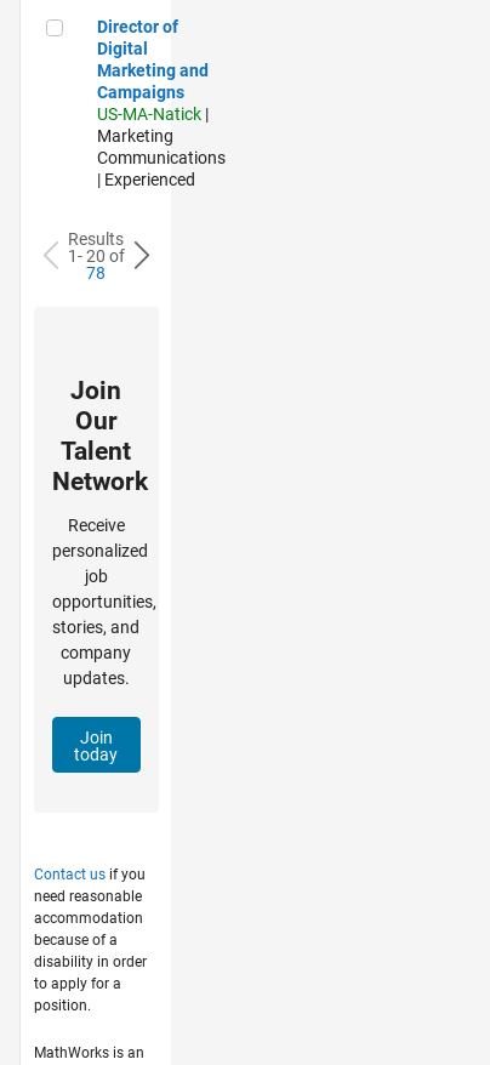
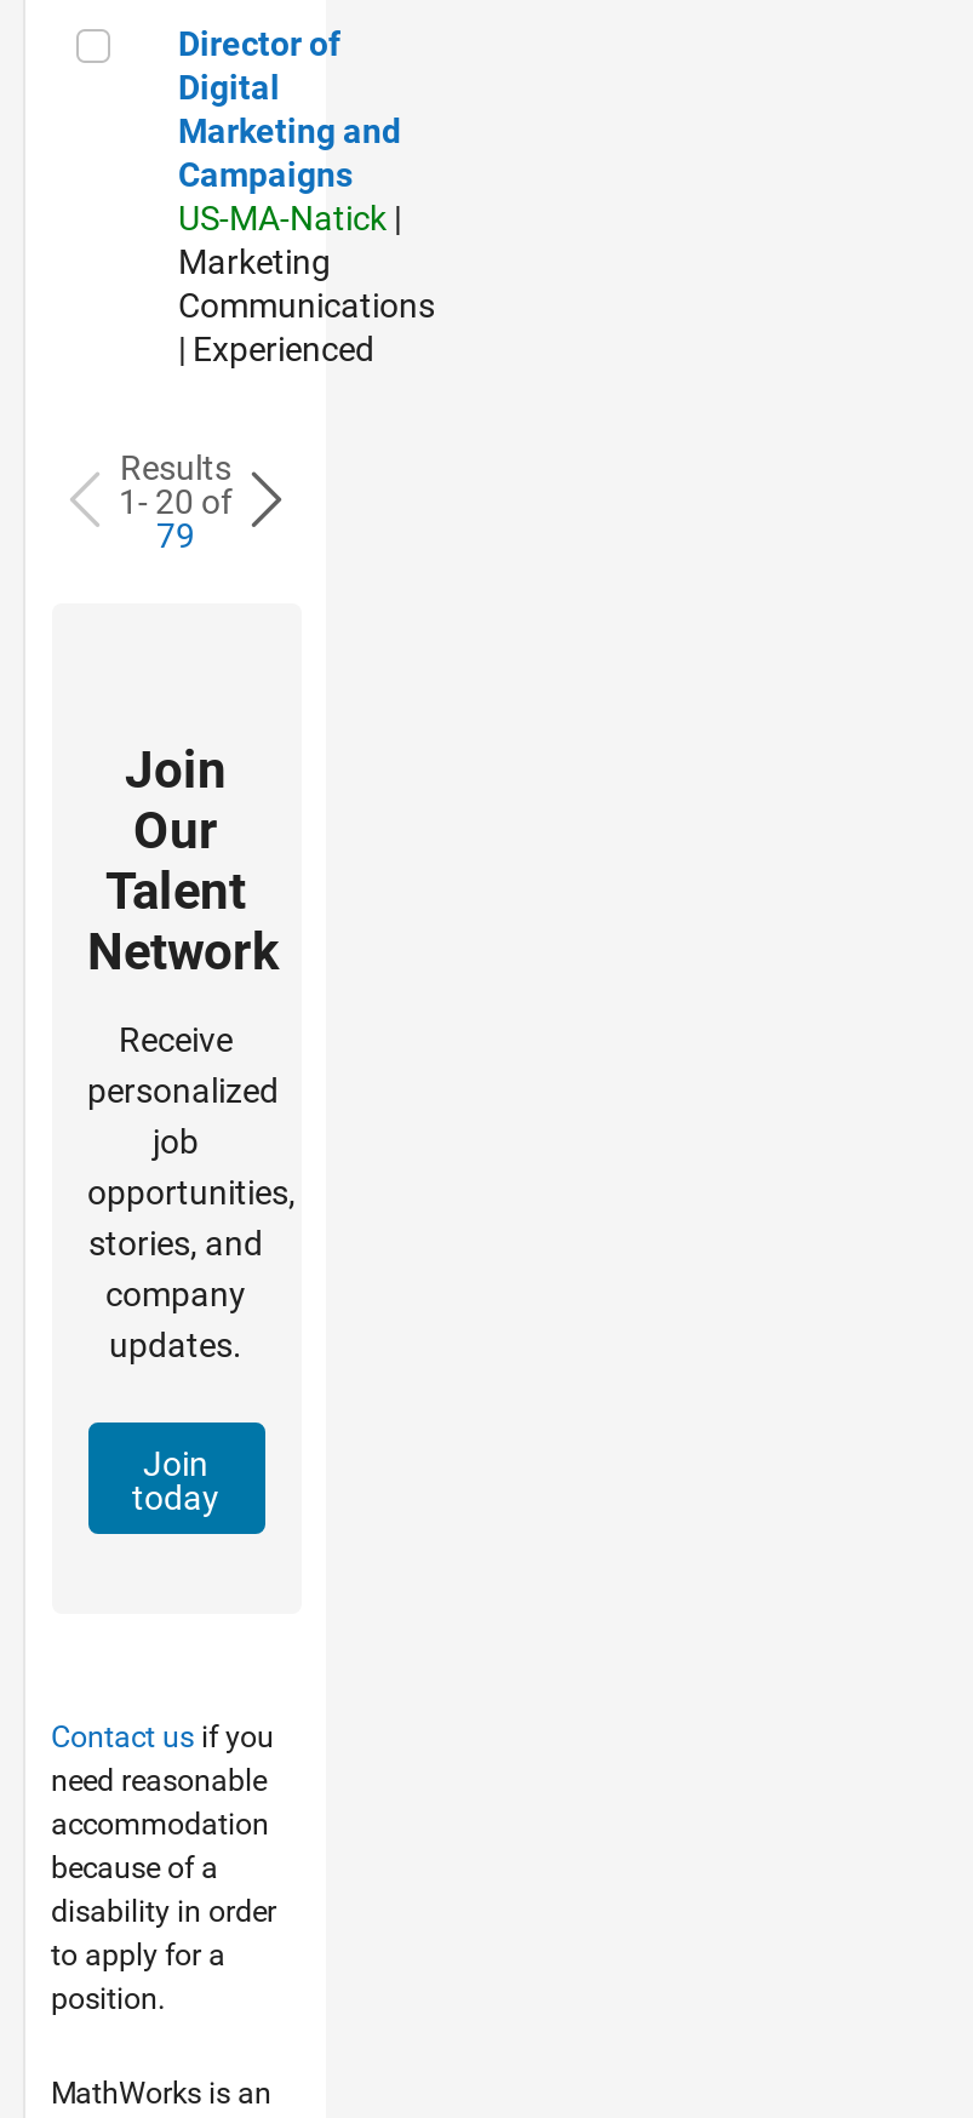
[86,263,106,282] 78 -> [156,516,195,554] 79

